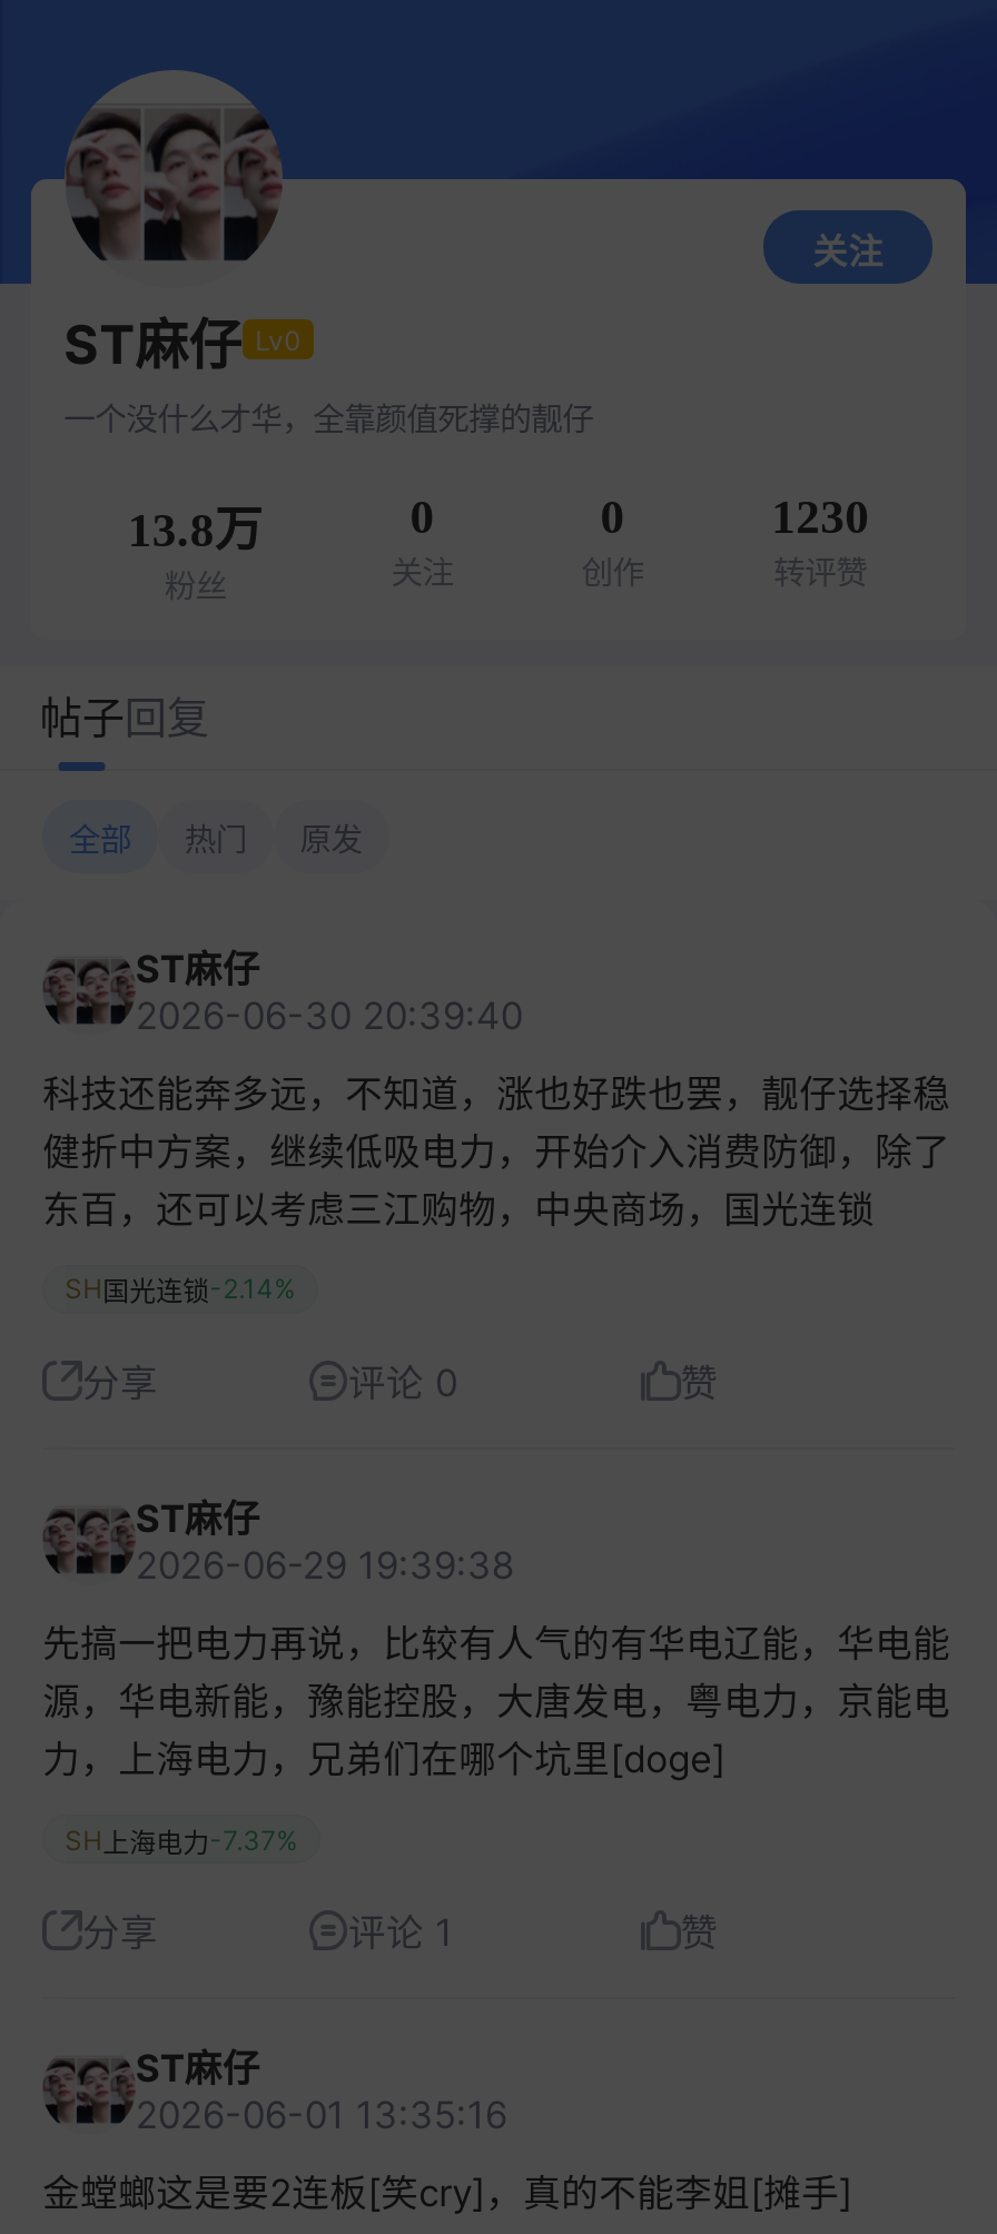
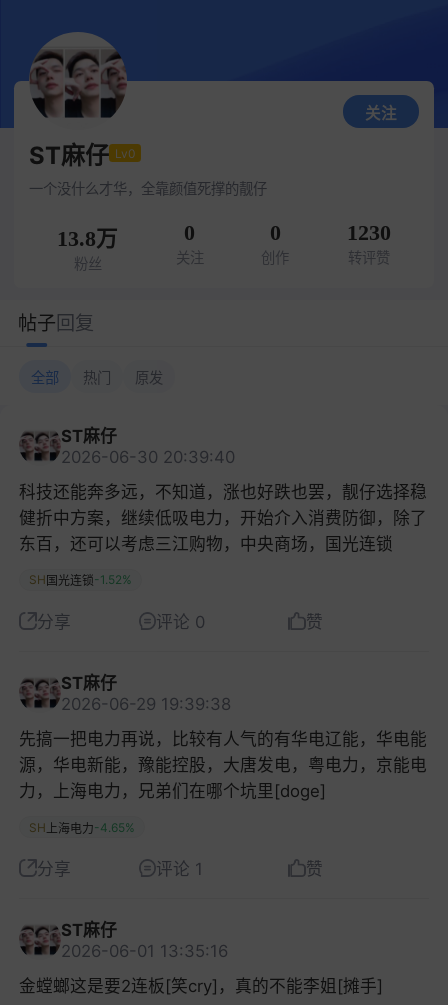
[65,1272,296,1308] SH国光连锁-2.14% -> [29,572,132,588] SH国光连锁-1.52%
[65,1822,298,1858] SH上海电力-7.37% -> [29,819,135,835] SH上海电力-4.65%

